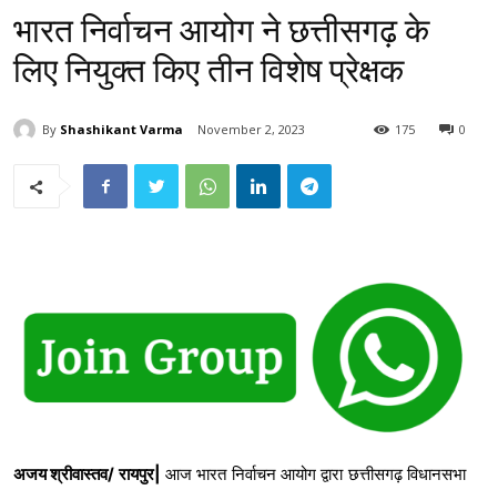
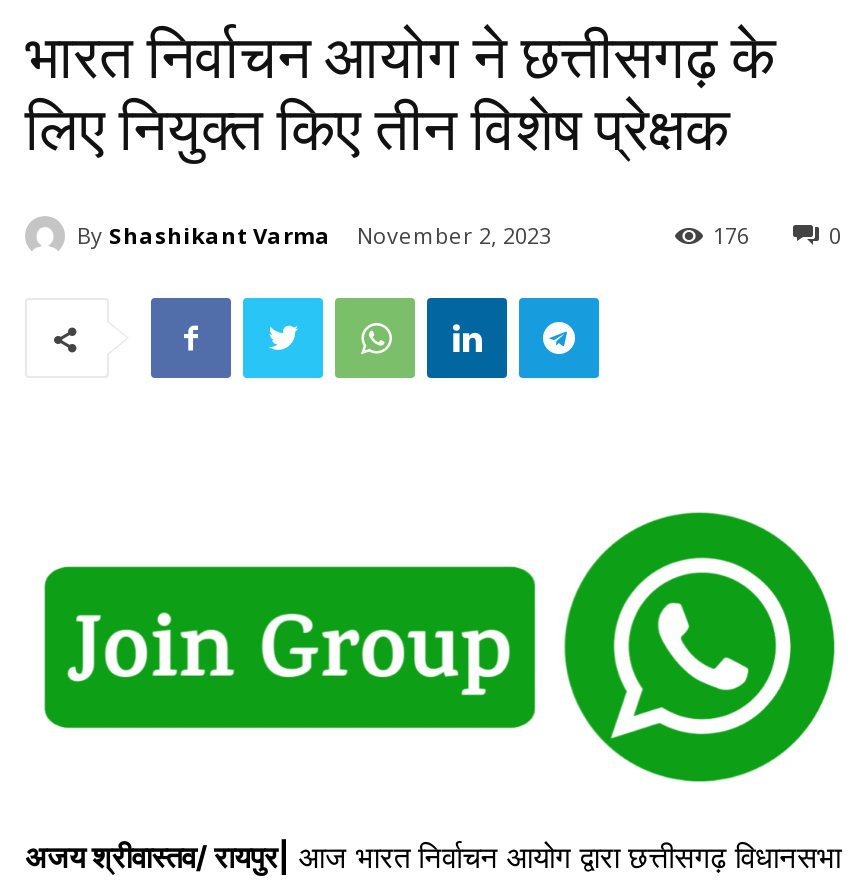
[395,121,415,138] 175 -> [713,221,749,251] 176

